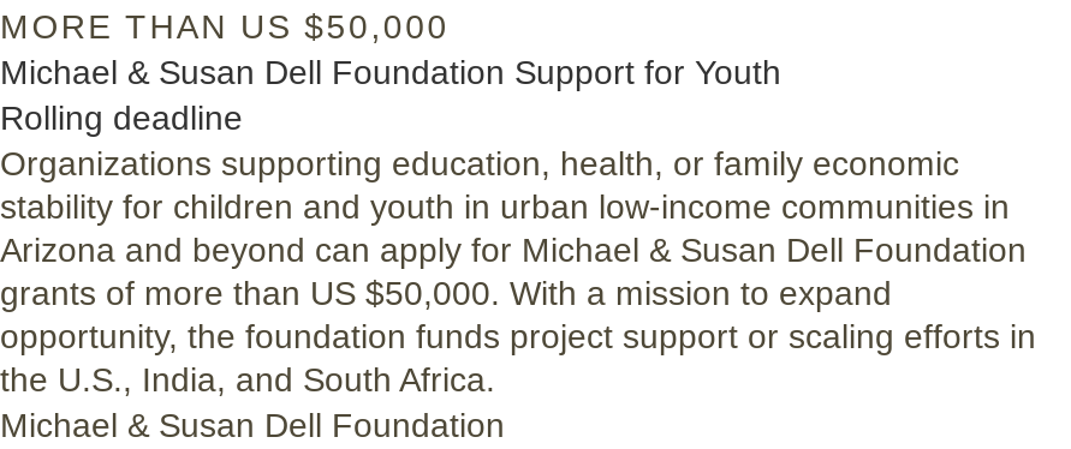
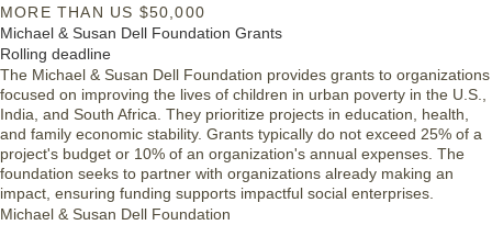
[0,53,781,91] Michael & Susan Dell Foundation Support for Youth -> [0,24,282,42] Michael & Susan Dell Foundation Grants
[0,144,1036,399] Organizations supporting education, health, or family economic | stability for children and youth in urban low-income communities in | Arizona and beyond can apply for Michael & Susan Dell Foundation | grants of more than US $50,000. With a mission to expand | opportunity, the foundation funds project support or scaling efforts in | the U.S., India, and South Africa. -> [0,66,490,202] The Michael & Susan Dell Foundation provides grants to organizations | focused on improving the lives of children in urban poverty in the U.S., | India, and South Africa. They prioritize projects in education, health, | and family economic stability. Grants typically do not exceed 25% of a | project's budget or 10% of an organization's annual expenses. The | foundation seeks to partner with organizations already making an | impact, ensuring funding supports impactful social enterprises.

